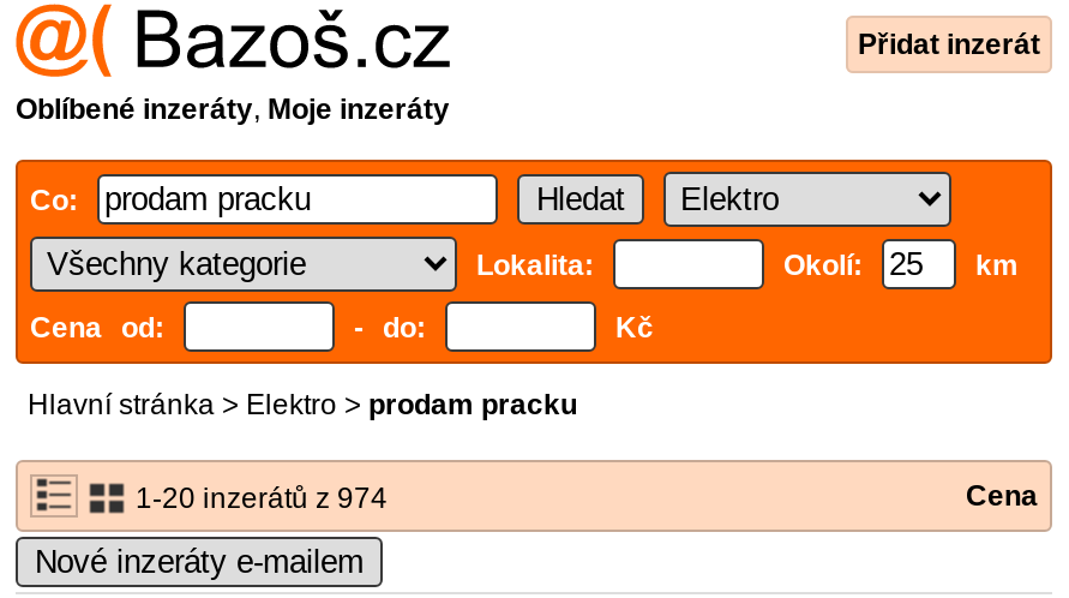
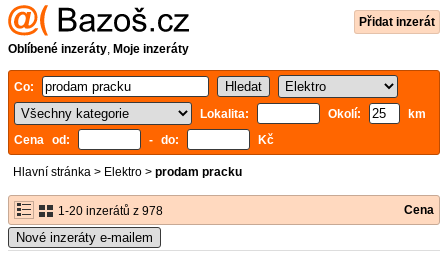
[128,482,388,515] 1-20 inzerátů z 974 -> [55,204,163,218] 1-20 inzerátů z 978

